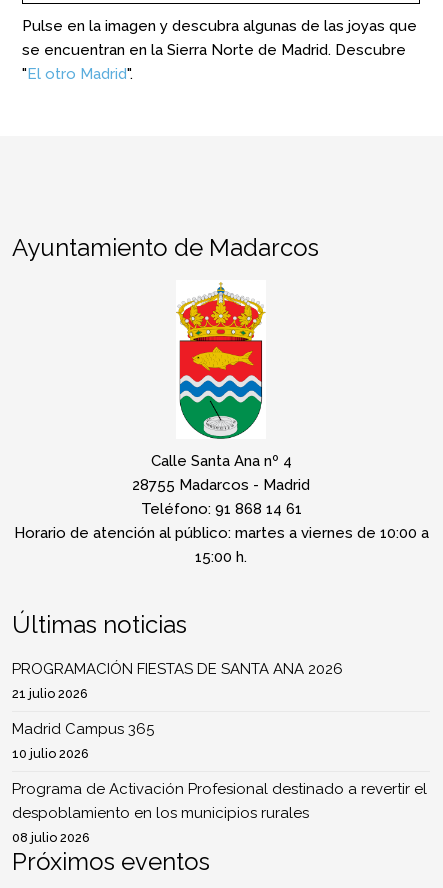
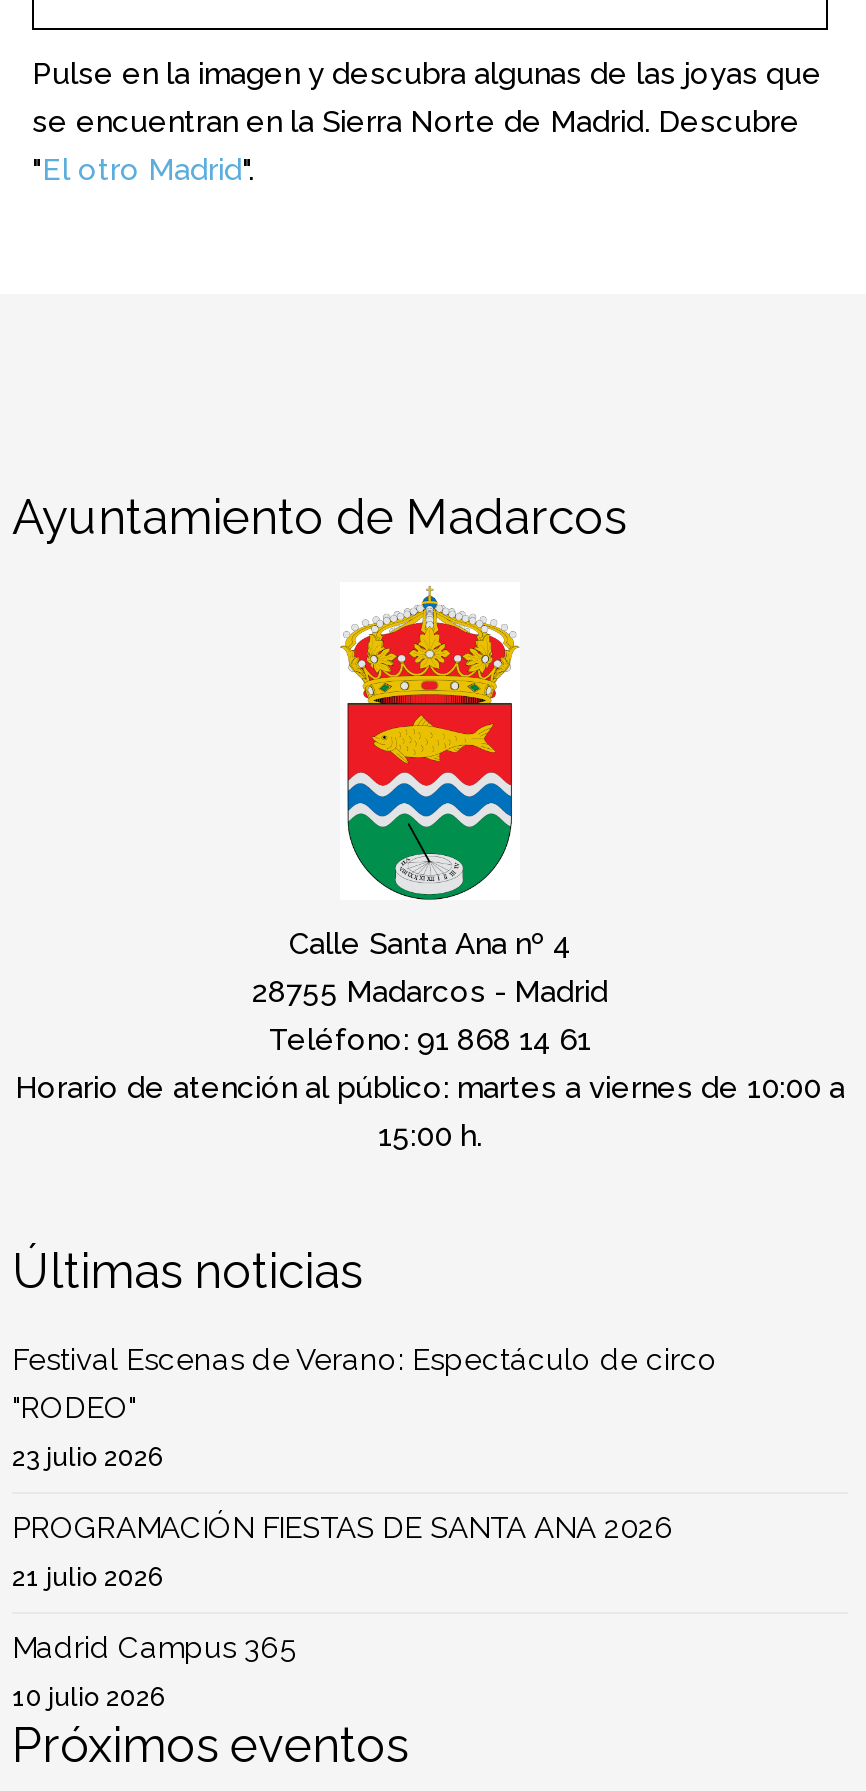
none -> [12,1343,718,1473] Festival Escenas de Verano: Espectáculo de circo | "RODEO" | 23 julio 2026
moved [12,660,343,761] -> [12,1511,674,1713]: PROGRAMACIÓN FIESTAS DE SANTA ANA 2026 | 21 julio 2026 | Madrid Campus 365 | 10 julio 2026
[12,780,427,845] Programa de Activación Profesional destinado a revertir el | despoblamiento en los municipios rurales | 08 julio 2026 -> none

